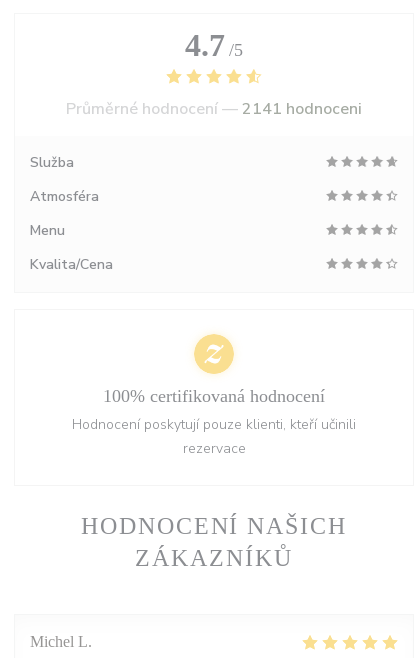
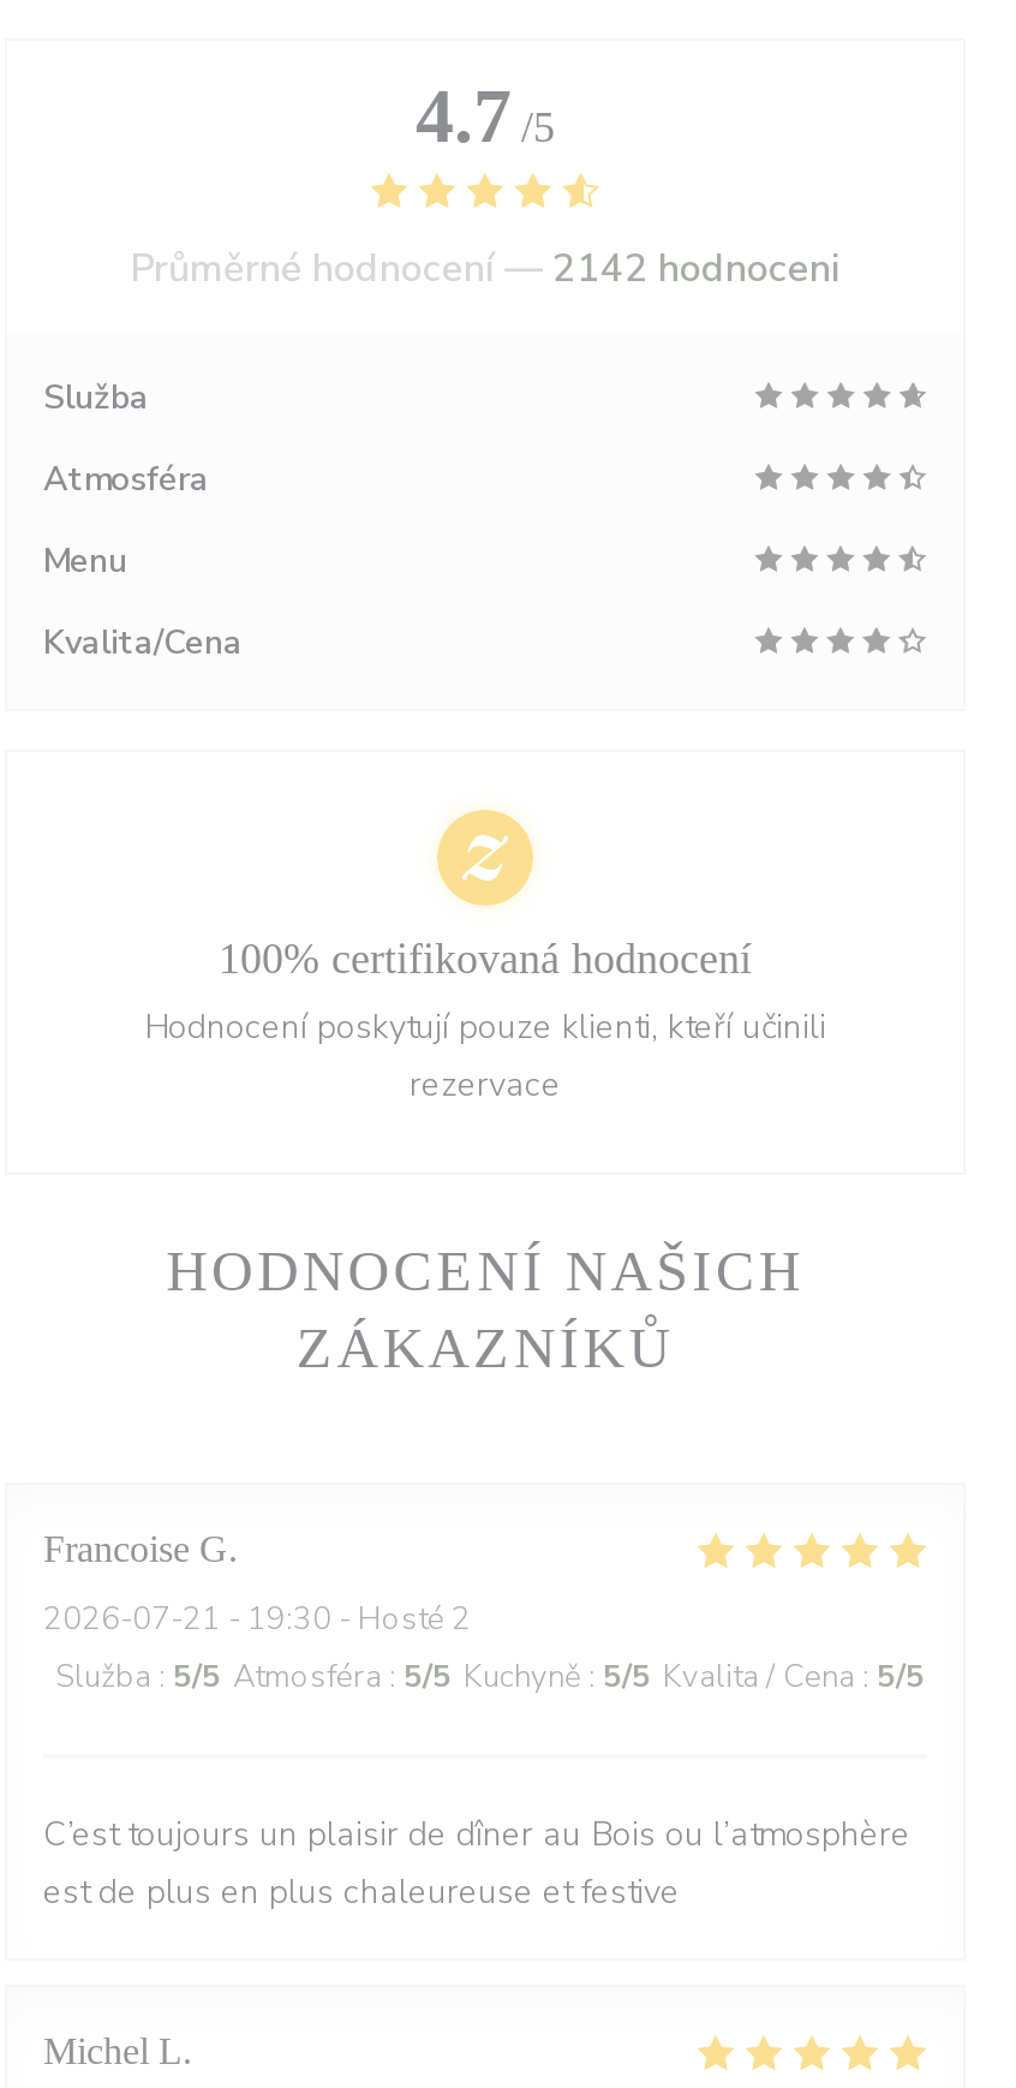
[66,98,362,120] Průměrné hodnocení — 2141 hodnoceni -> [130,243,841,296] Průměrné hodnocení — 2142 hodnoceni
none -> [43,1528,925,1915] Francoise G | 2026-07-21 - 19:30 - Hosté 2 | Služba: 5/5 Atmosféra: 5/5 Kuchyně: 5/5 Kvalita / Cena: 5/5 | C’est toujours un plaisir de dîner au Bois ou l’atmosphère | est de plus en plus chaleureuse et festive

